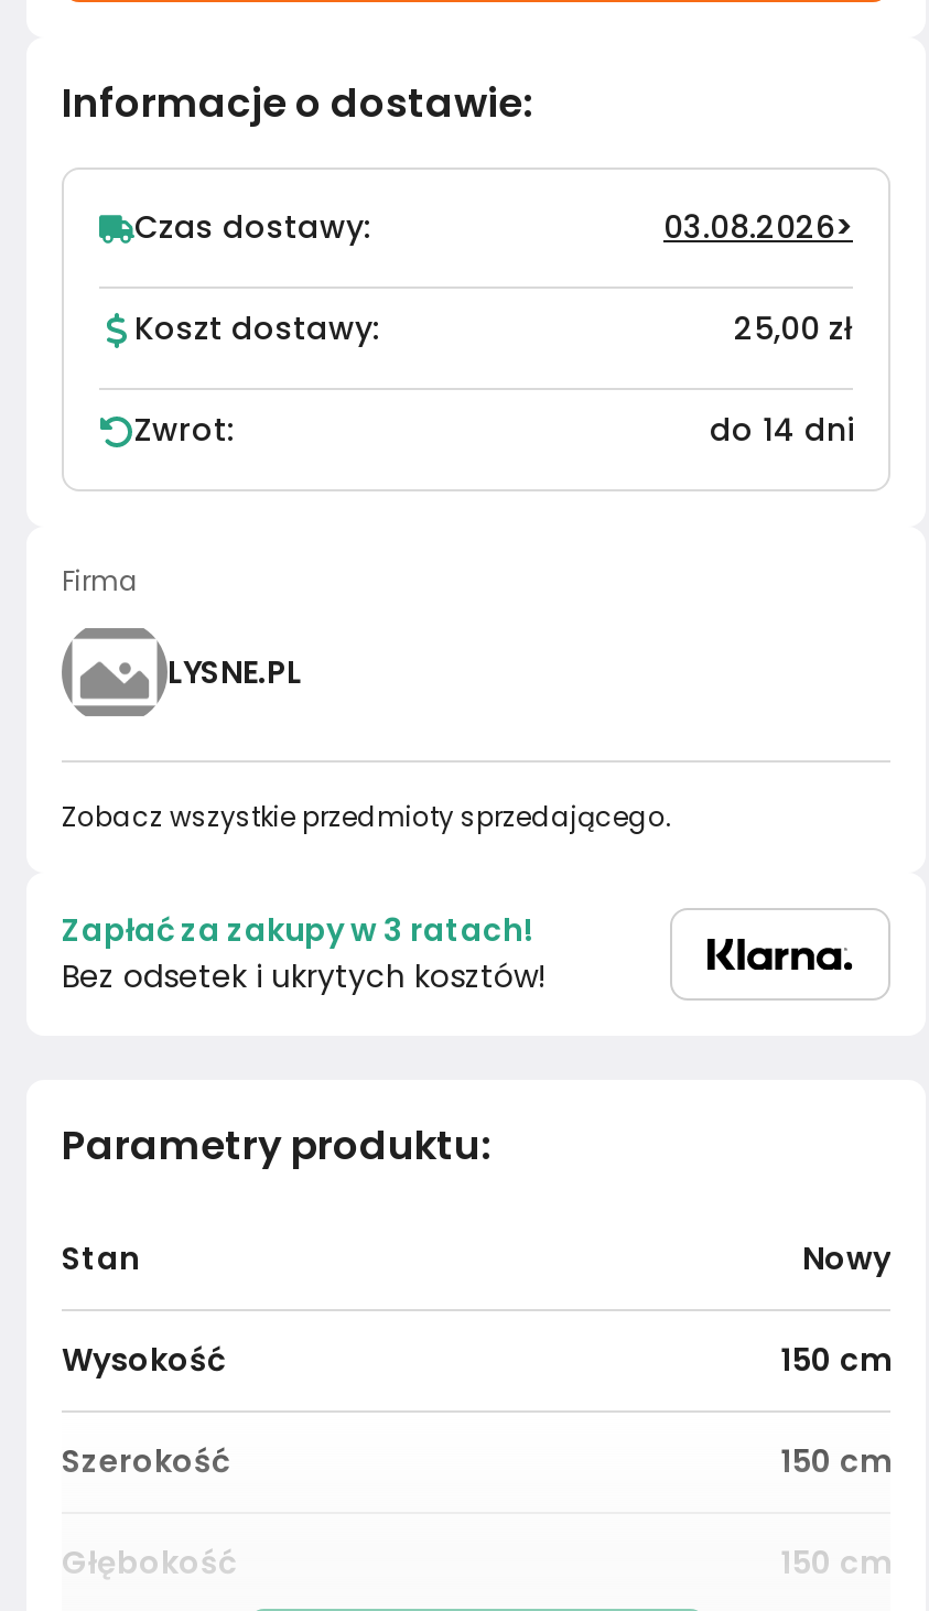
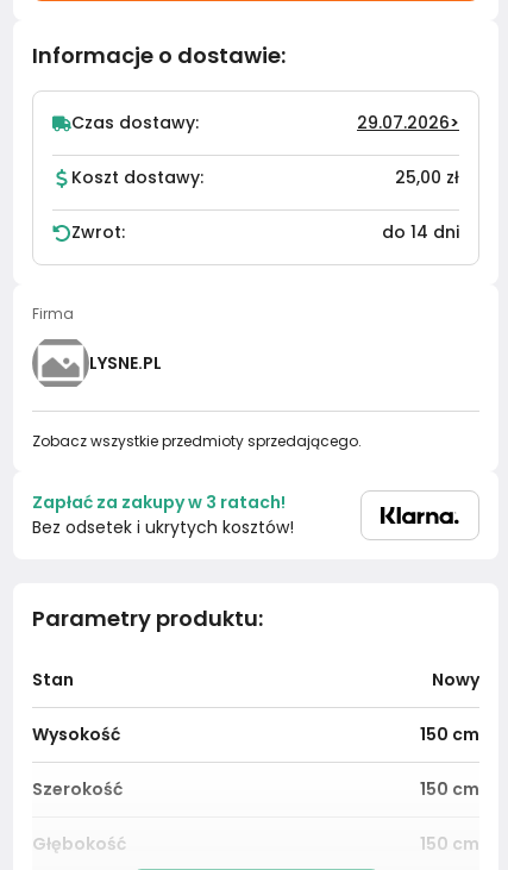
[663,205,853,249] 03.08.2026> -> [357,111,459,134] 29.07.2026>

